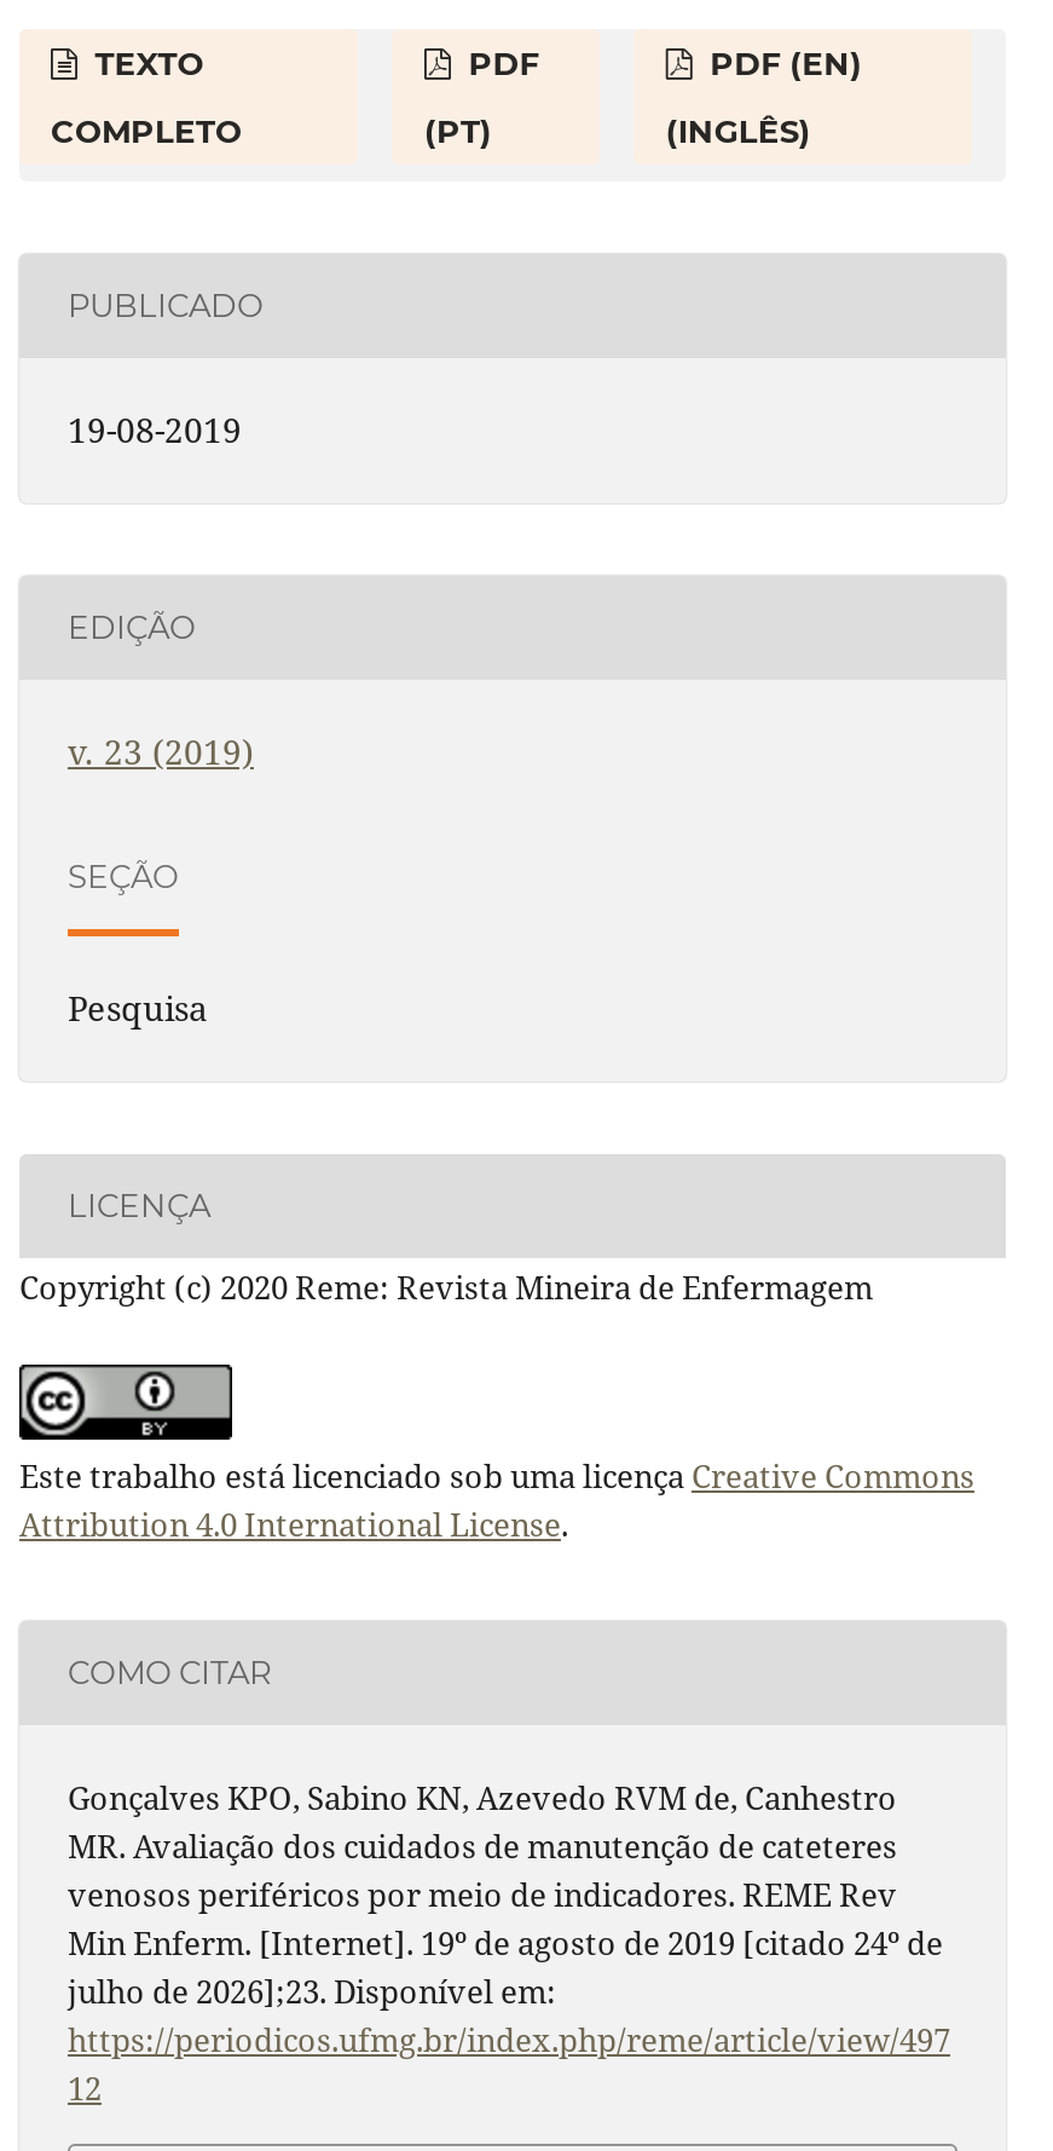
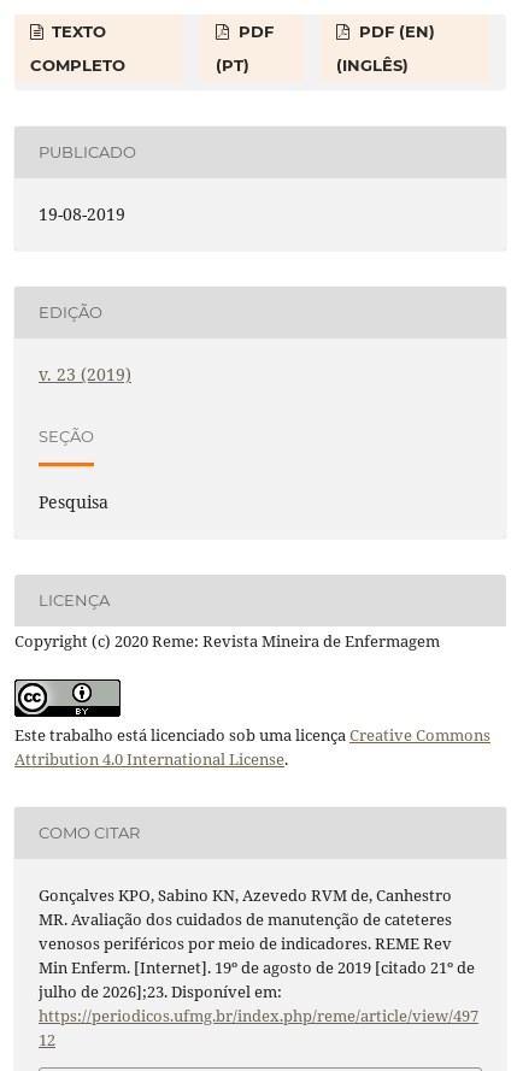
[68,1921,943,1965] Min Enferm. [Internet]. 19º de agosto de 2019 [citado 24º de -> [39,957,475,978] Min Enferm. [Internet]. 19º de agosto de 2019 [citado 21º de

